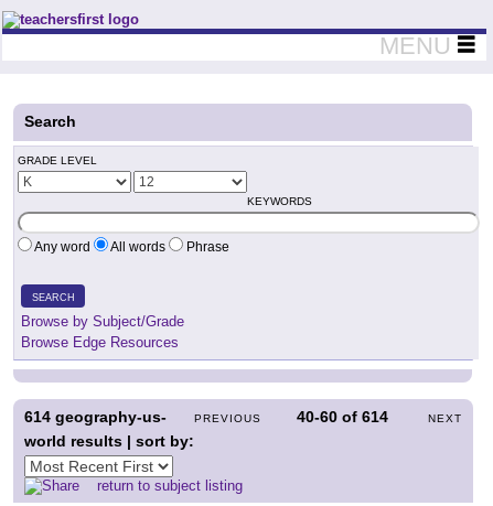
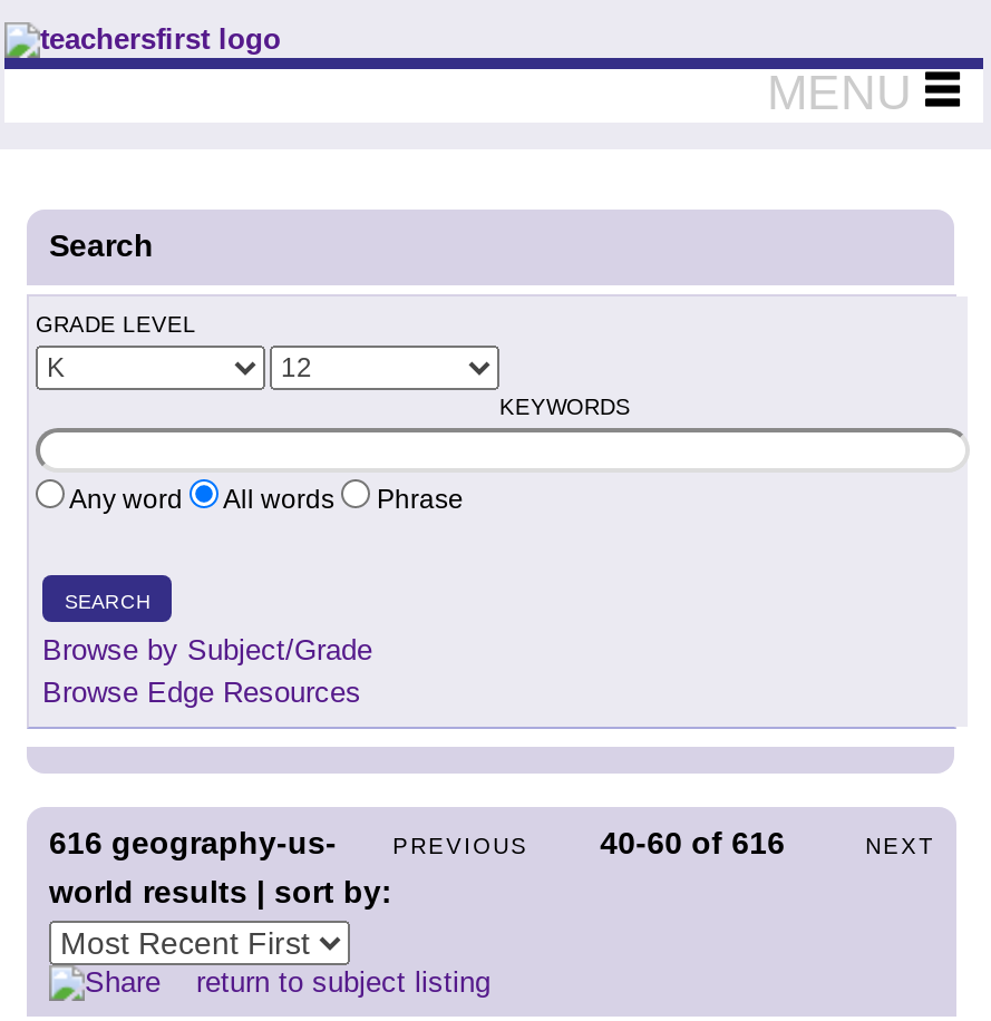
[24,408,167,426] 614 geography-us- -> [49,825,337,860] 616 geography-us-
[297,408,388,426] 40-60 of 614 -> [600,825,785,860] 40-60 of 616

